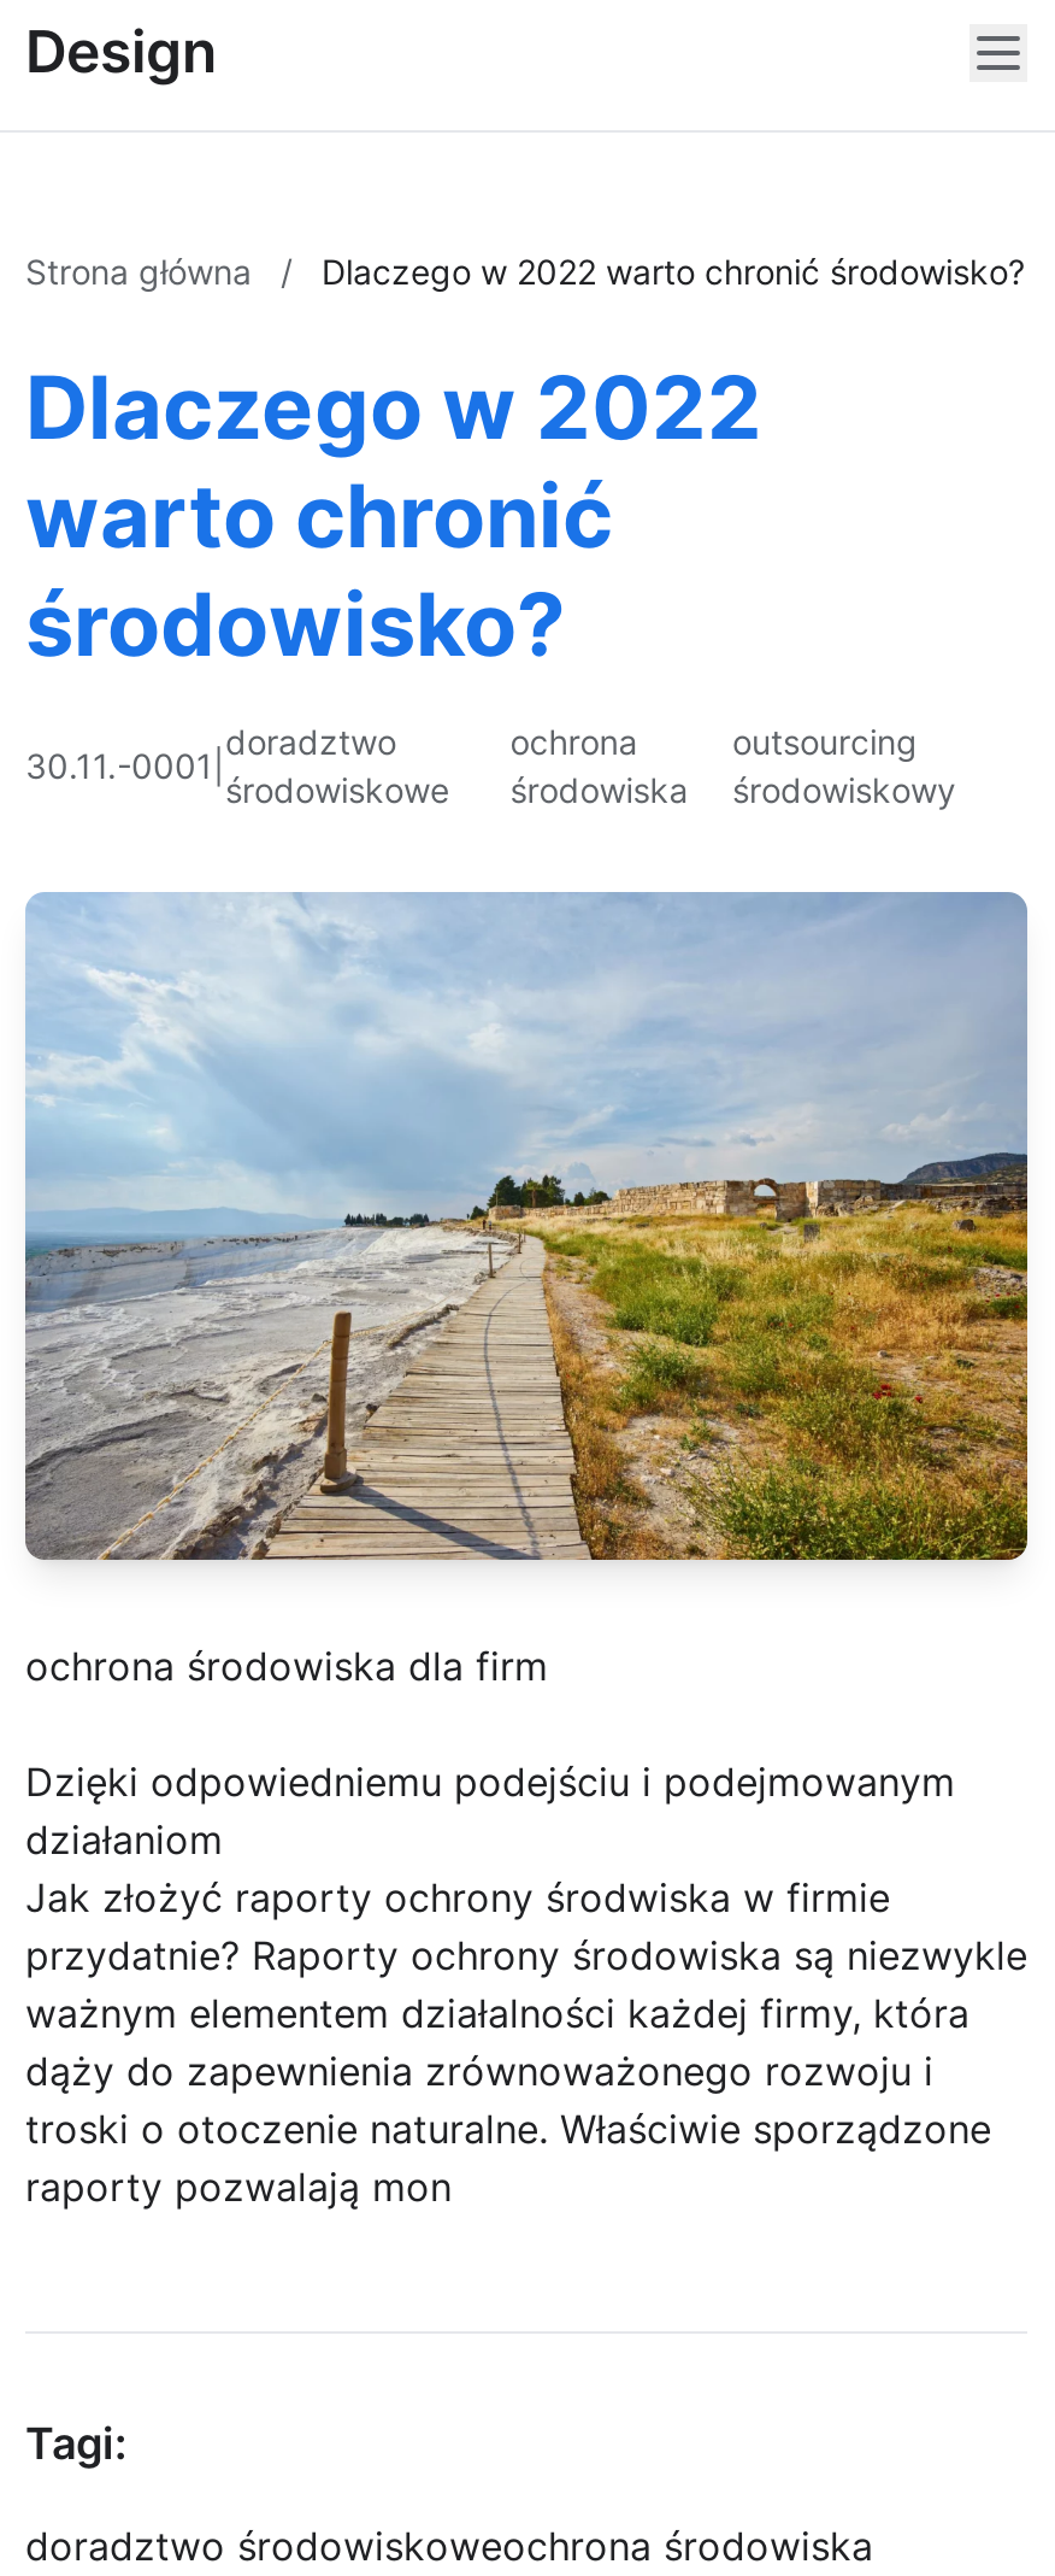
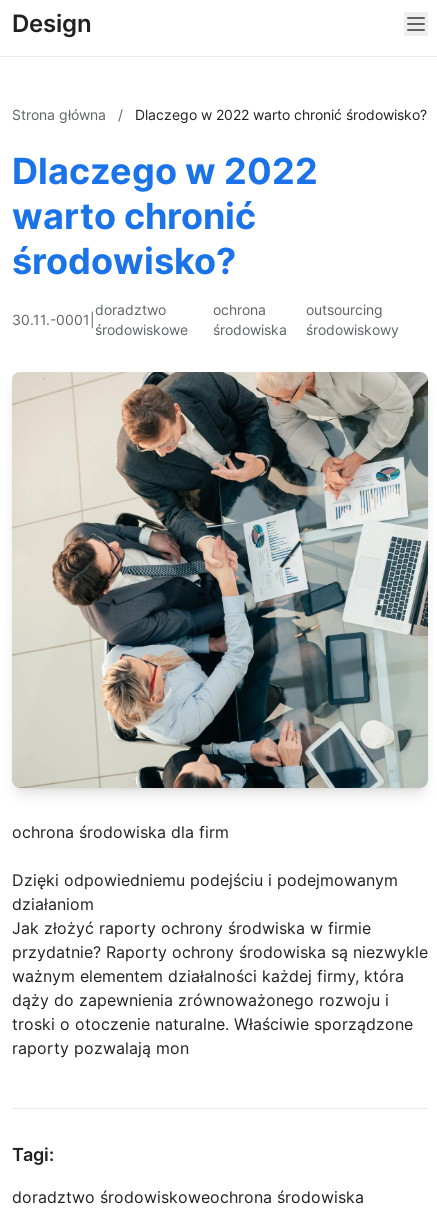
[23,890,1030,1562] [image] -> [12,371,428,789] [image]

